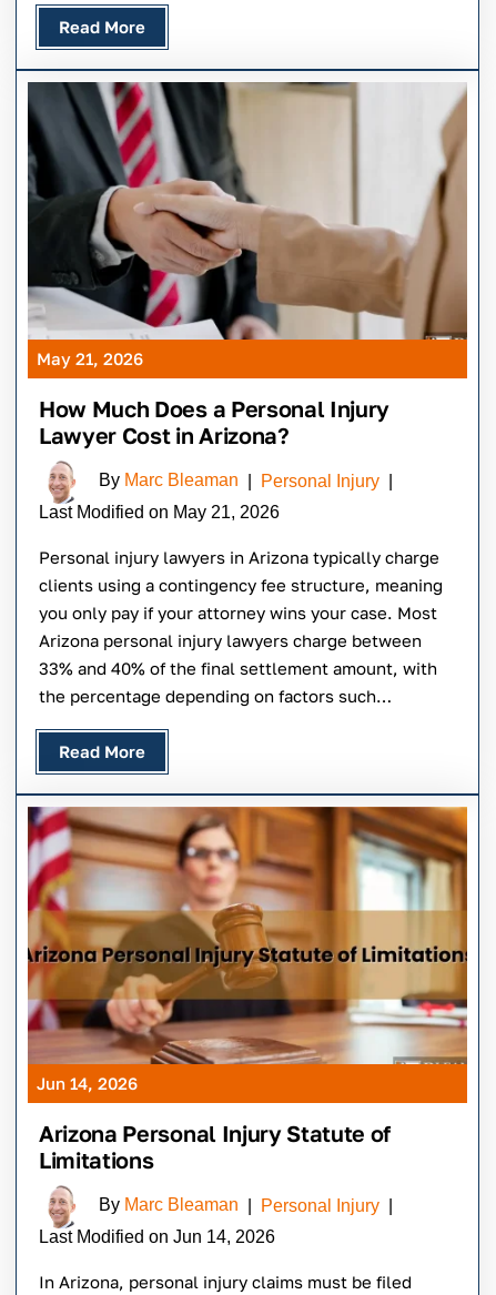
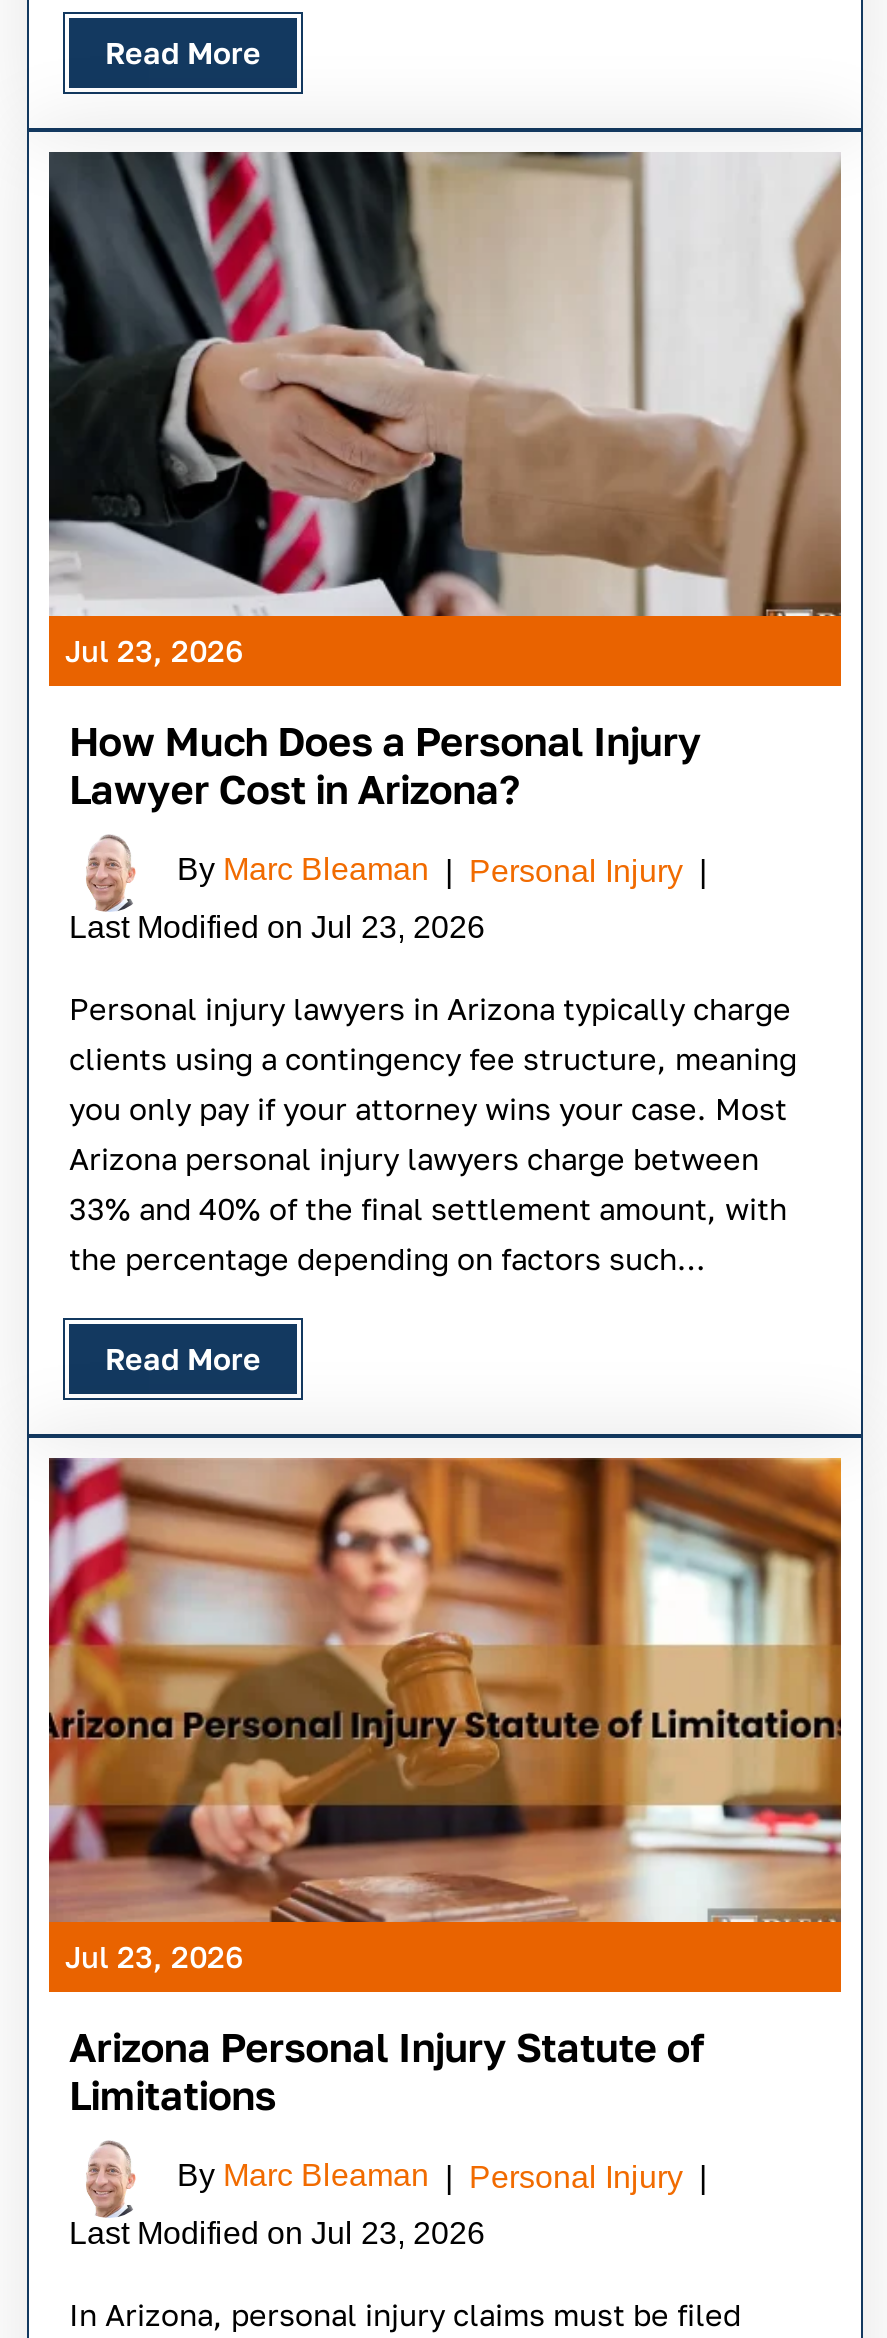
[37,348,143,368] May 21, 2026 -> [65,631,243,667] Jul 23, 2026
[39,502,280,521] Last Modified on May 21, 2026 -> [69,909,485,943] Last Modified on Jul 23, 2026
[37,1073,138,1093] Jun 14, 2026 -> [65,1937,243,1973] Jul 23, 2026
[39,1227,275,1246] Last Modified on Jun 14, 2026 -> [69,2215,485,2249] Last Modified on Jul 23, 2026

